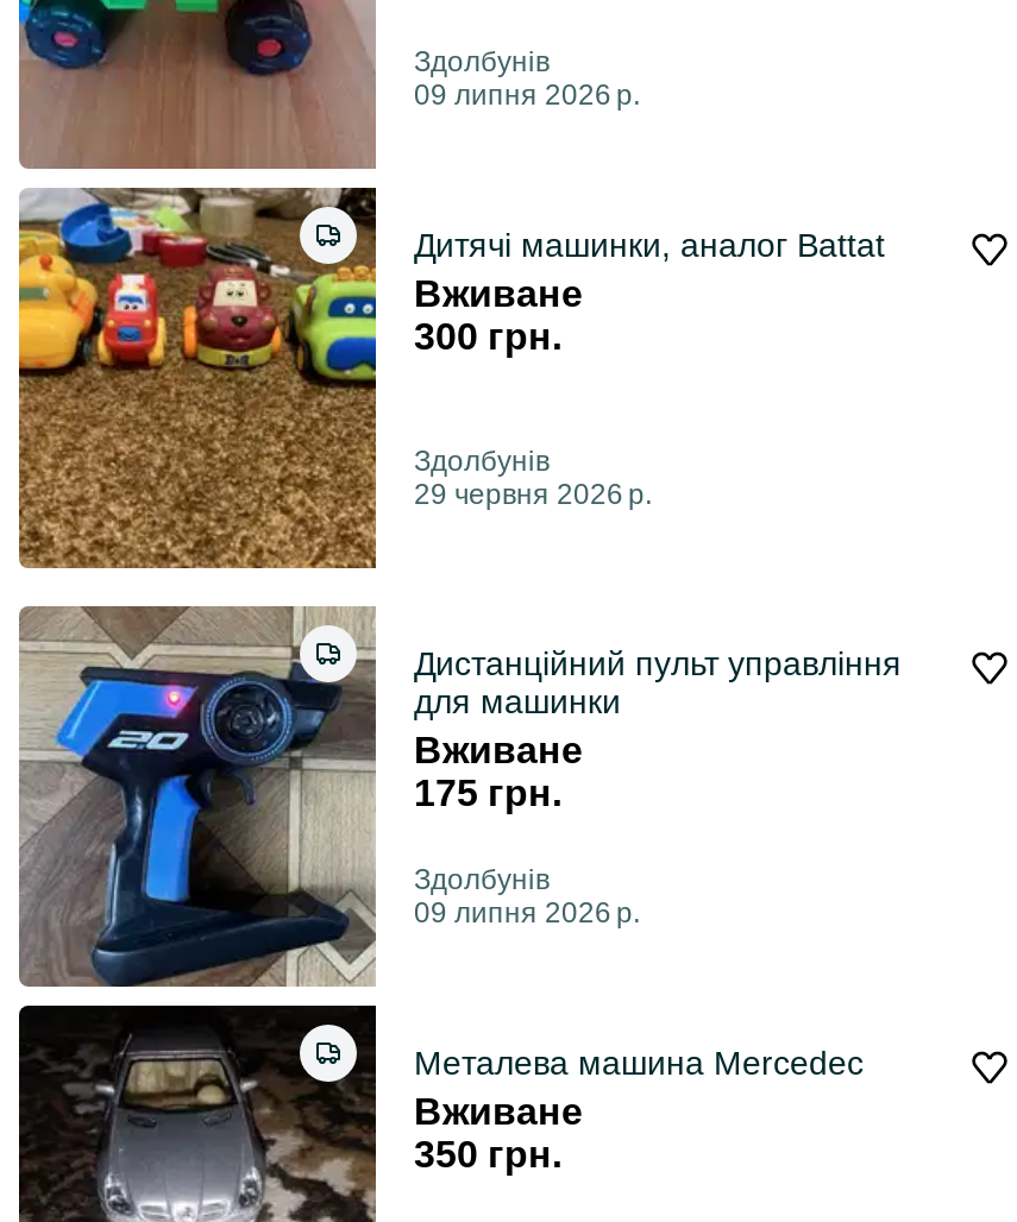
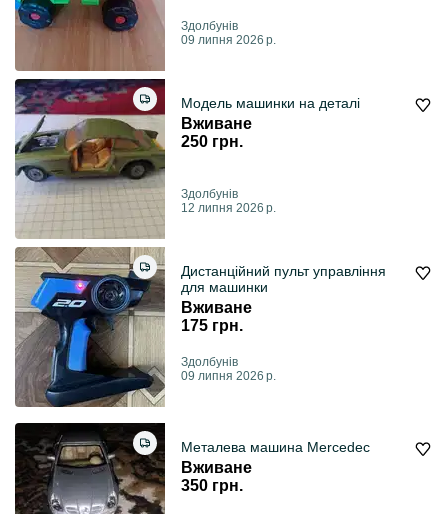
[17,185,885,568] [image] | Дитячі машинки, аналог Battat -> [14,78,360,239] [image] | Модель машинки на деталі
[414,317,561,357] 300 грн. -> [181,133,243,150] 250 грн.
[414,479,652,512] 29 червня 2026 р. -> [181,201,276,215] 12 липня 2026 р.

